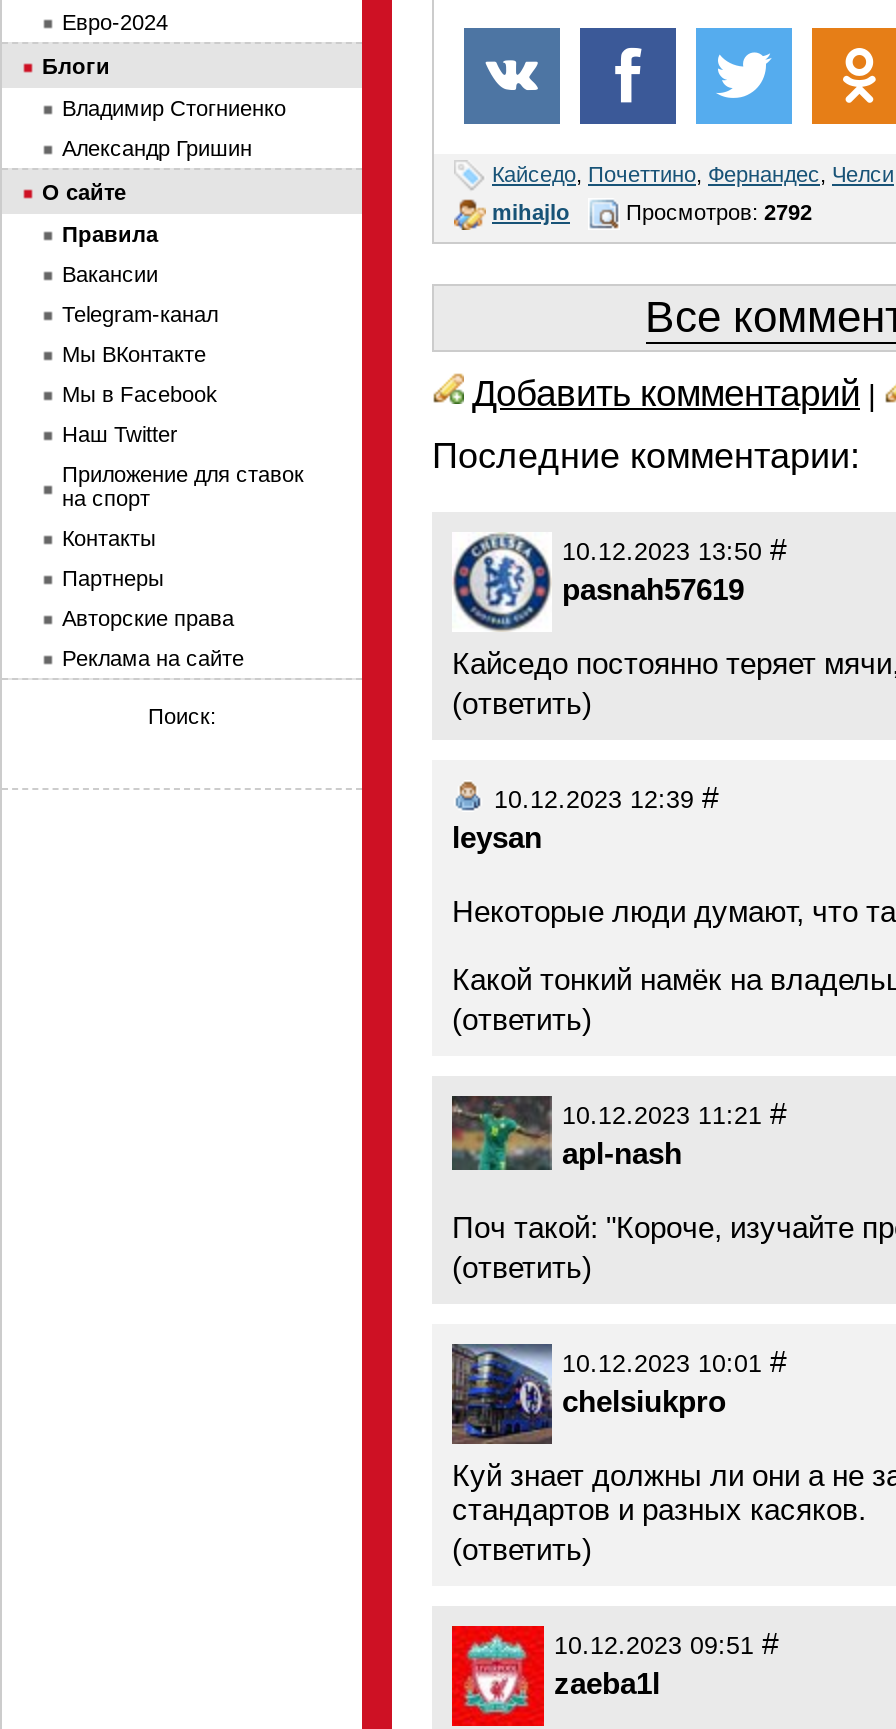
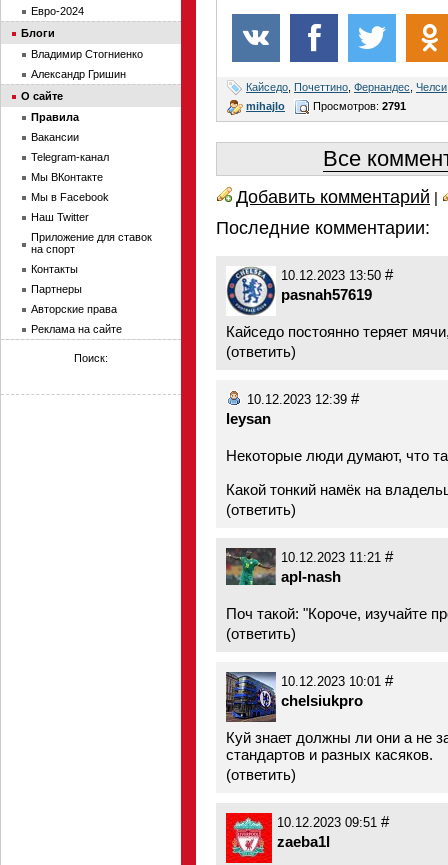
[620,200,812,224] Просмотров: 2792 -> [310,100,406,112] Просмотров: 2791

